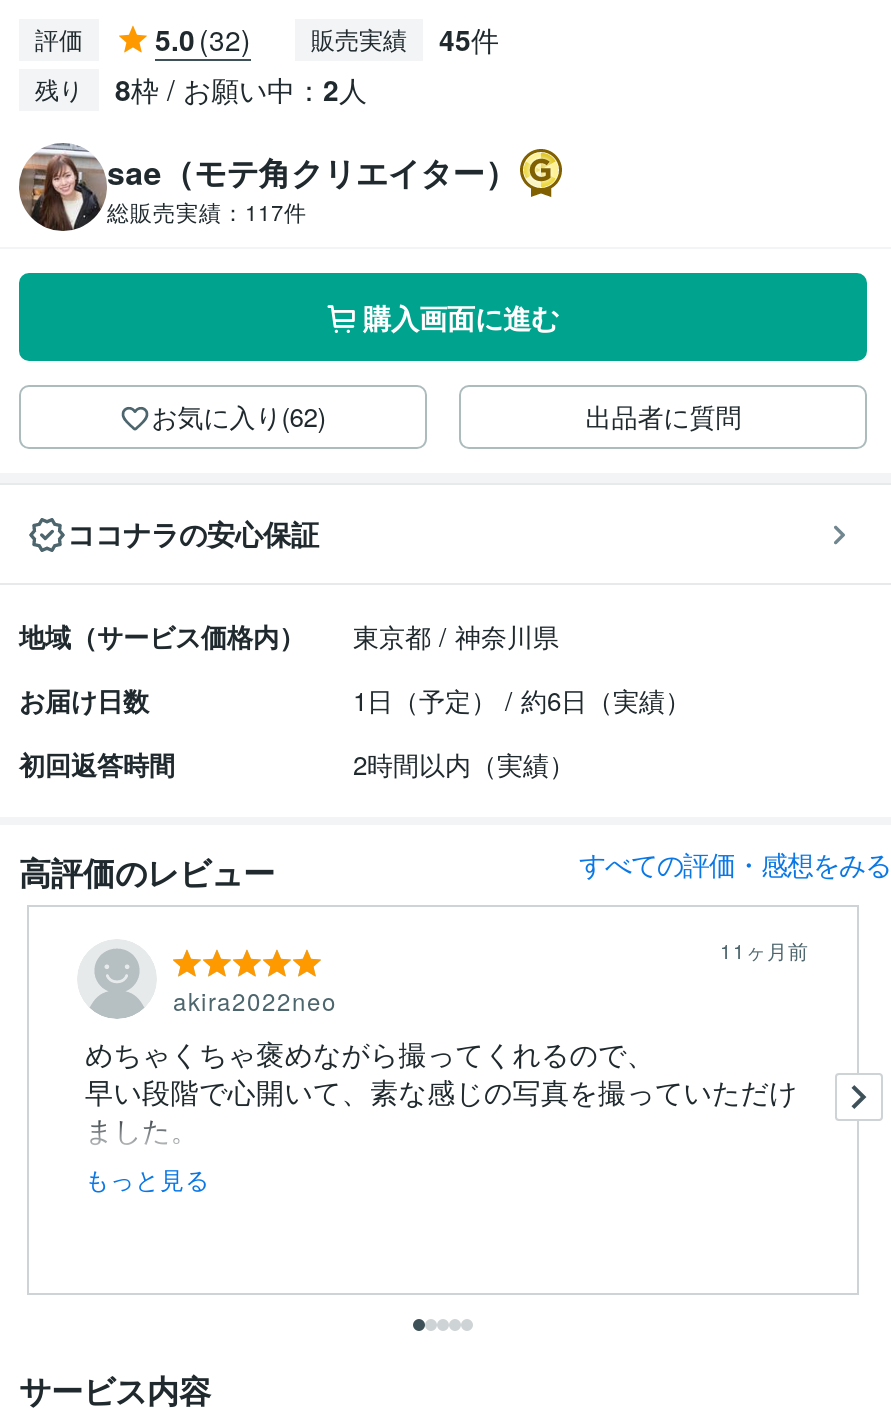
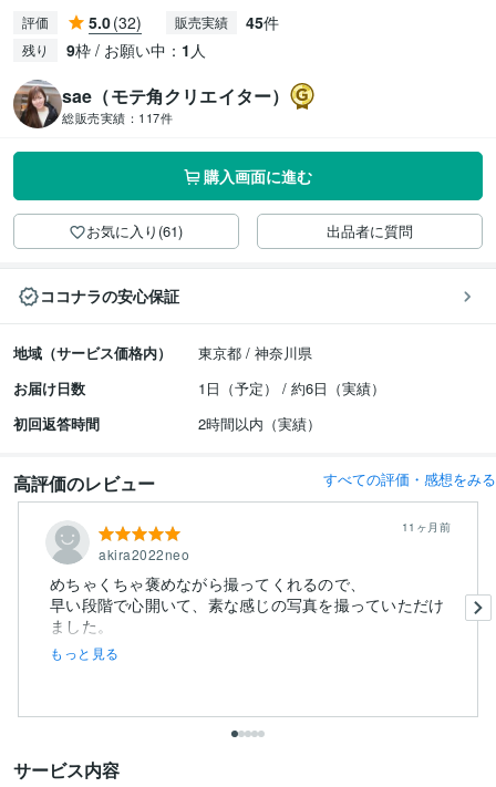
[115,69,367,109] 8枠 / お願い中：2人 -> [66,39,206,61] 9枠 / お願い中：1人
[151,397,325,435] お気に入り(62) -> [87,220,183,241] お気に入り(61)

